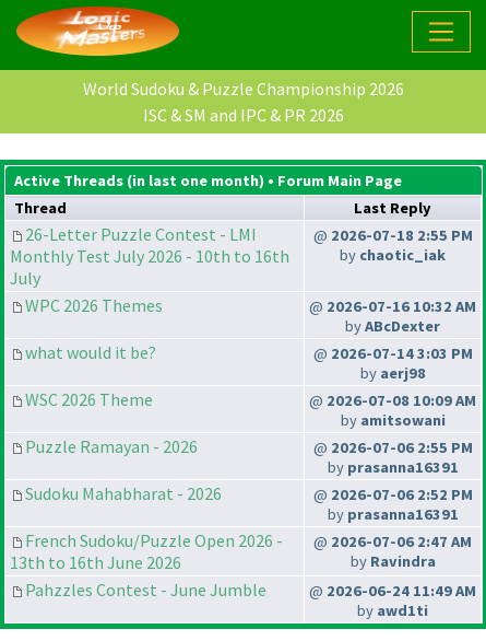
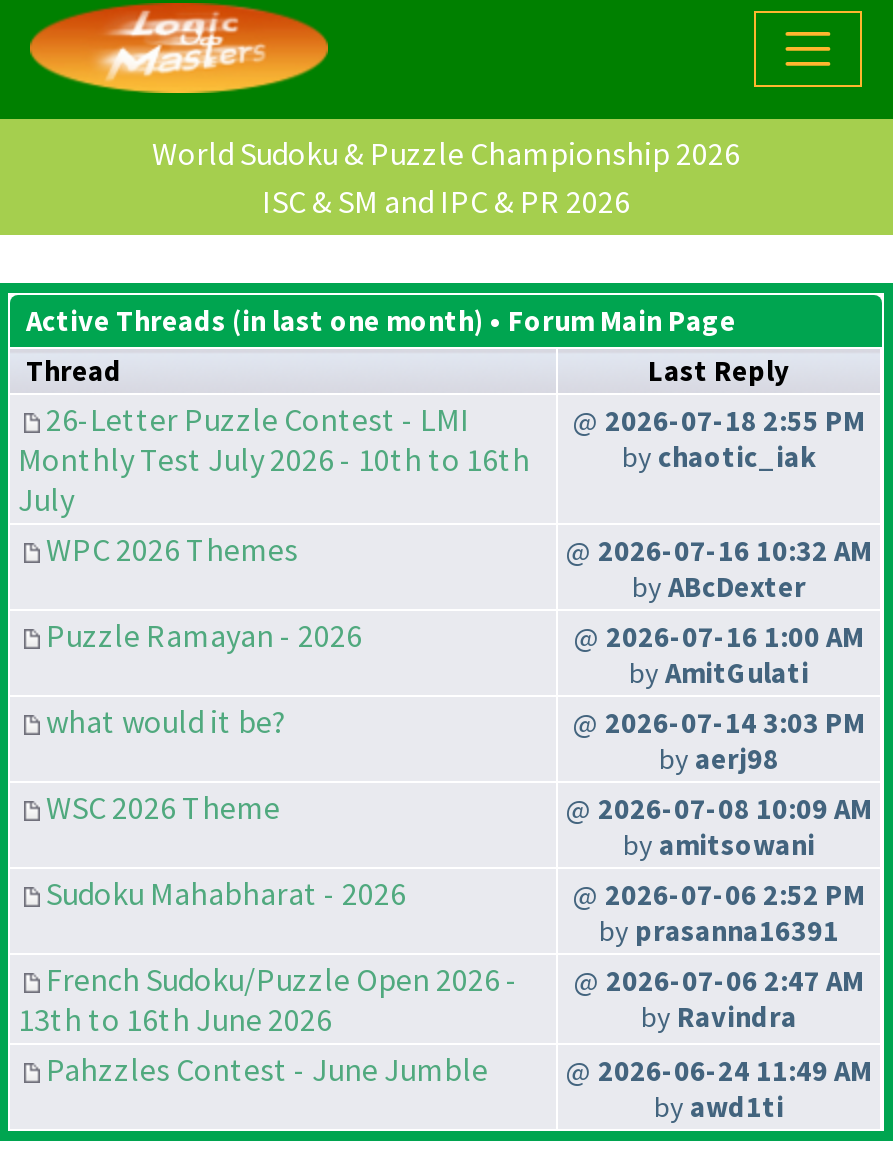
moved [25,342,476,430] -> [46,702,872,864]: what would it be? | @ 2026-07-14 3:03 PM | by aerj98 | WSC 2026 Theme | @ 2026-07-08 10:09 AM | by amitsowani
none -> [574,620,864,692] @ 2026-07-16 1:00 AM | by AmitGulati
moved [25,436,198,458] -> [46,616,362,656]: Puzzle Ramayan - 2026
[313,438,472,477] @ 2026-07-06 2:55 PM | by prasanna16391 -> none

